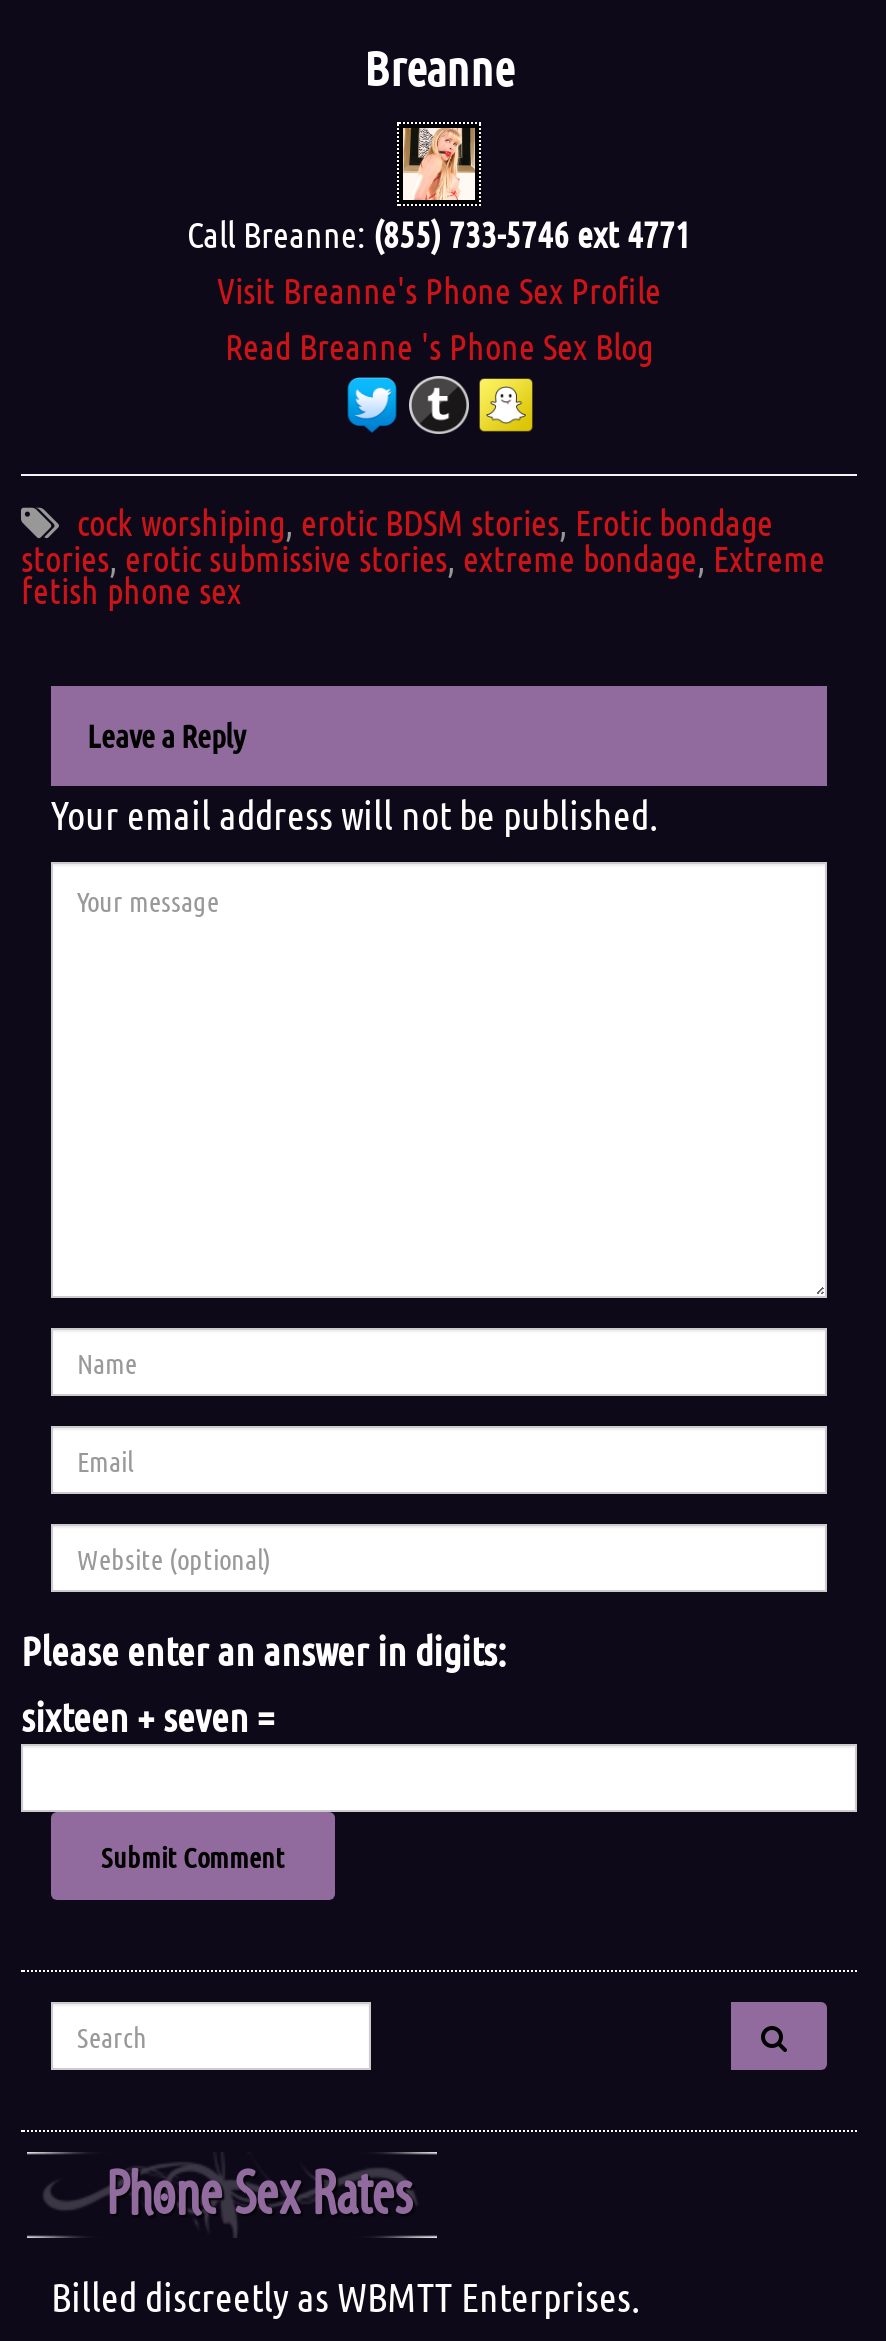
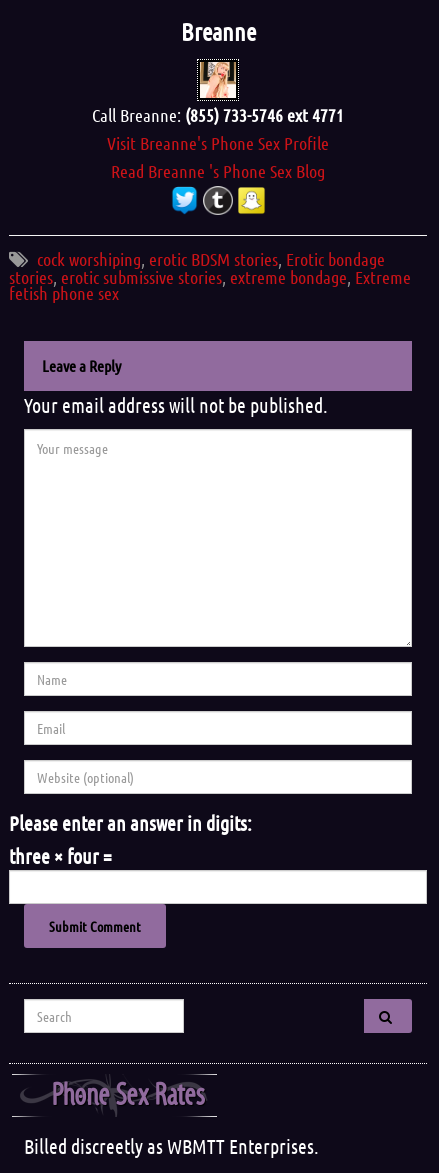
[21,1693,275,1741] sixteen + seven = -> [9,844,112,868] three × four =

